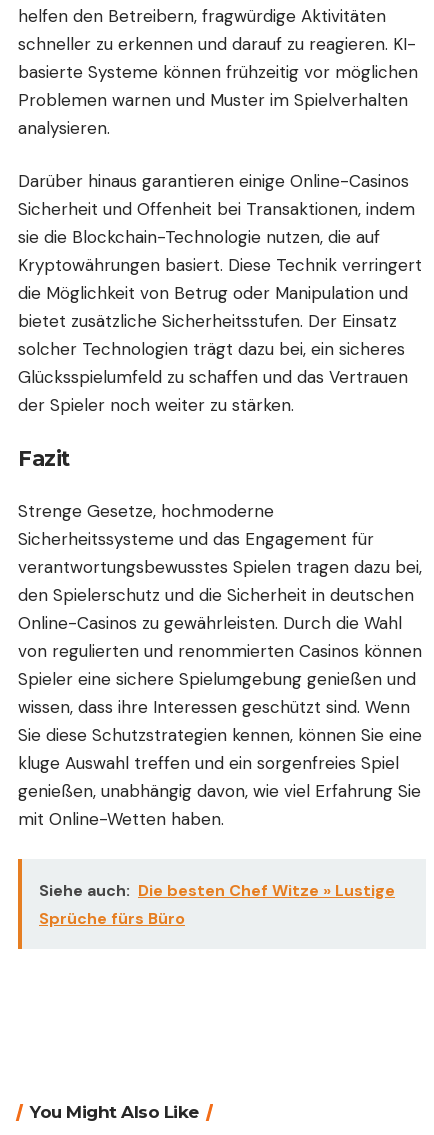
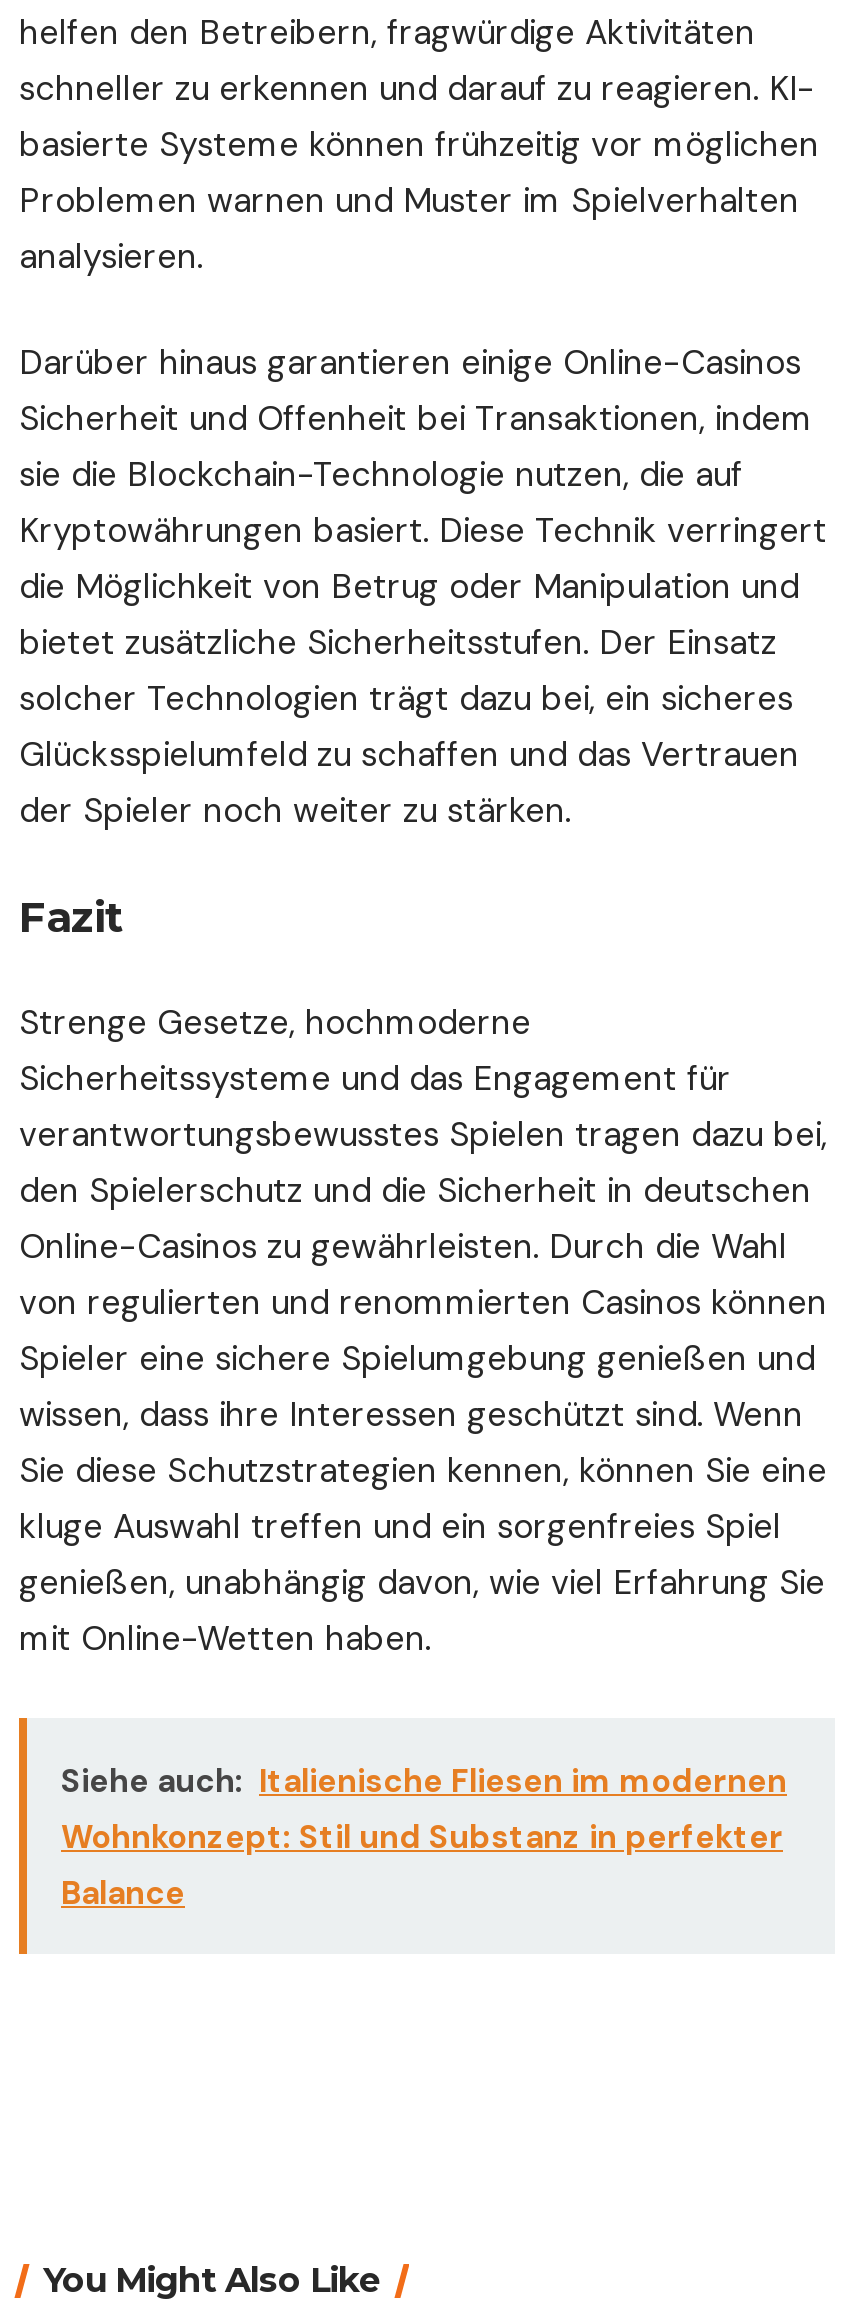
[39,879,395,928] Siehe auch: Die besten Chef Witze » Lustige | Sprüche fürs Büro -> [61,1759,787,1913] Siehe auch: Italienische Fliesen im modernen | Wohnkonzept: Stil und Substanz in perfekter | Balance

